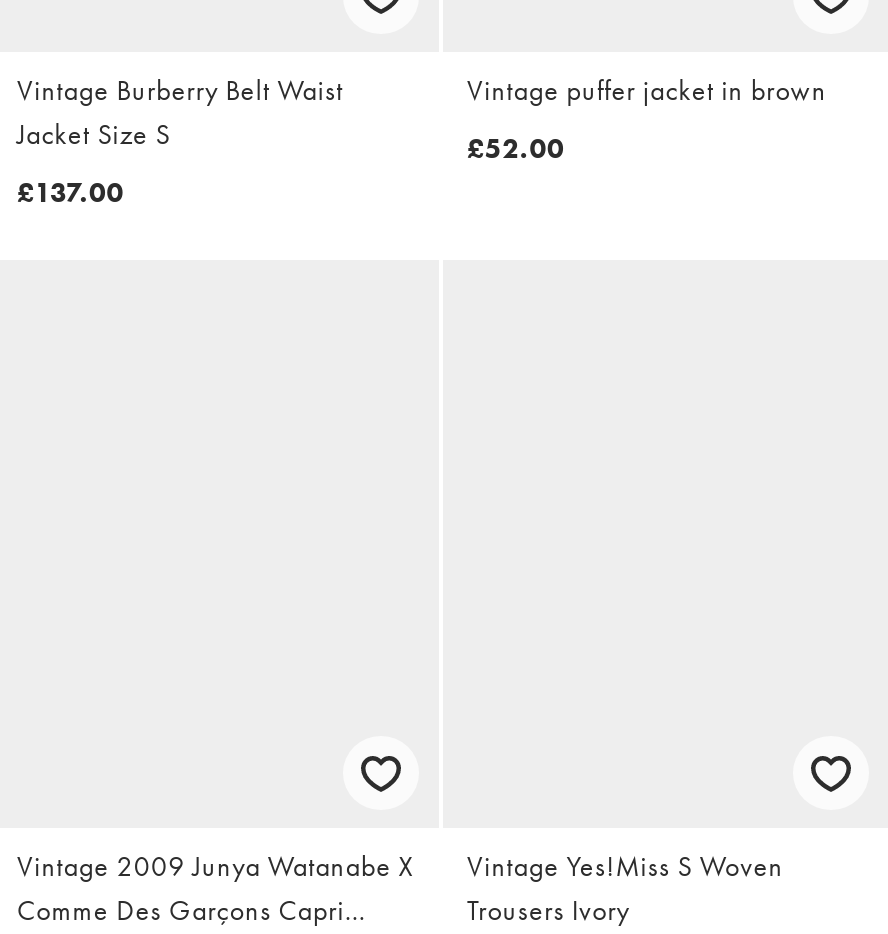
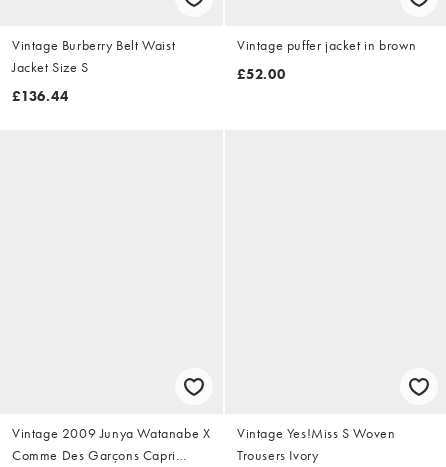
[17,173,124,209] £137.00 -> [12,87,69,105] £136.44

